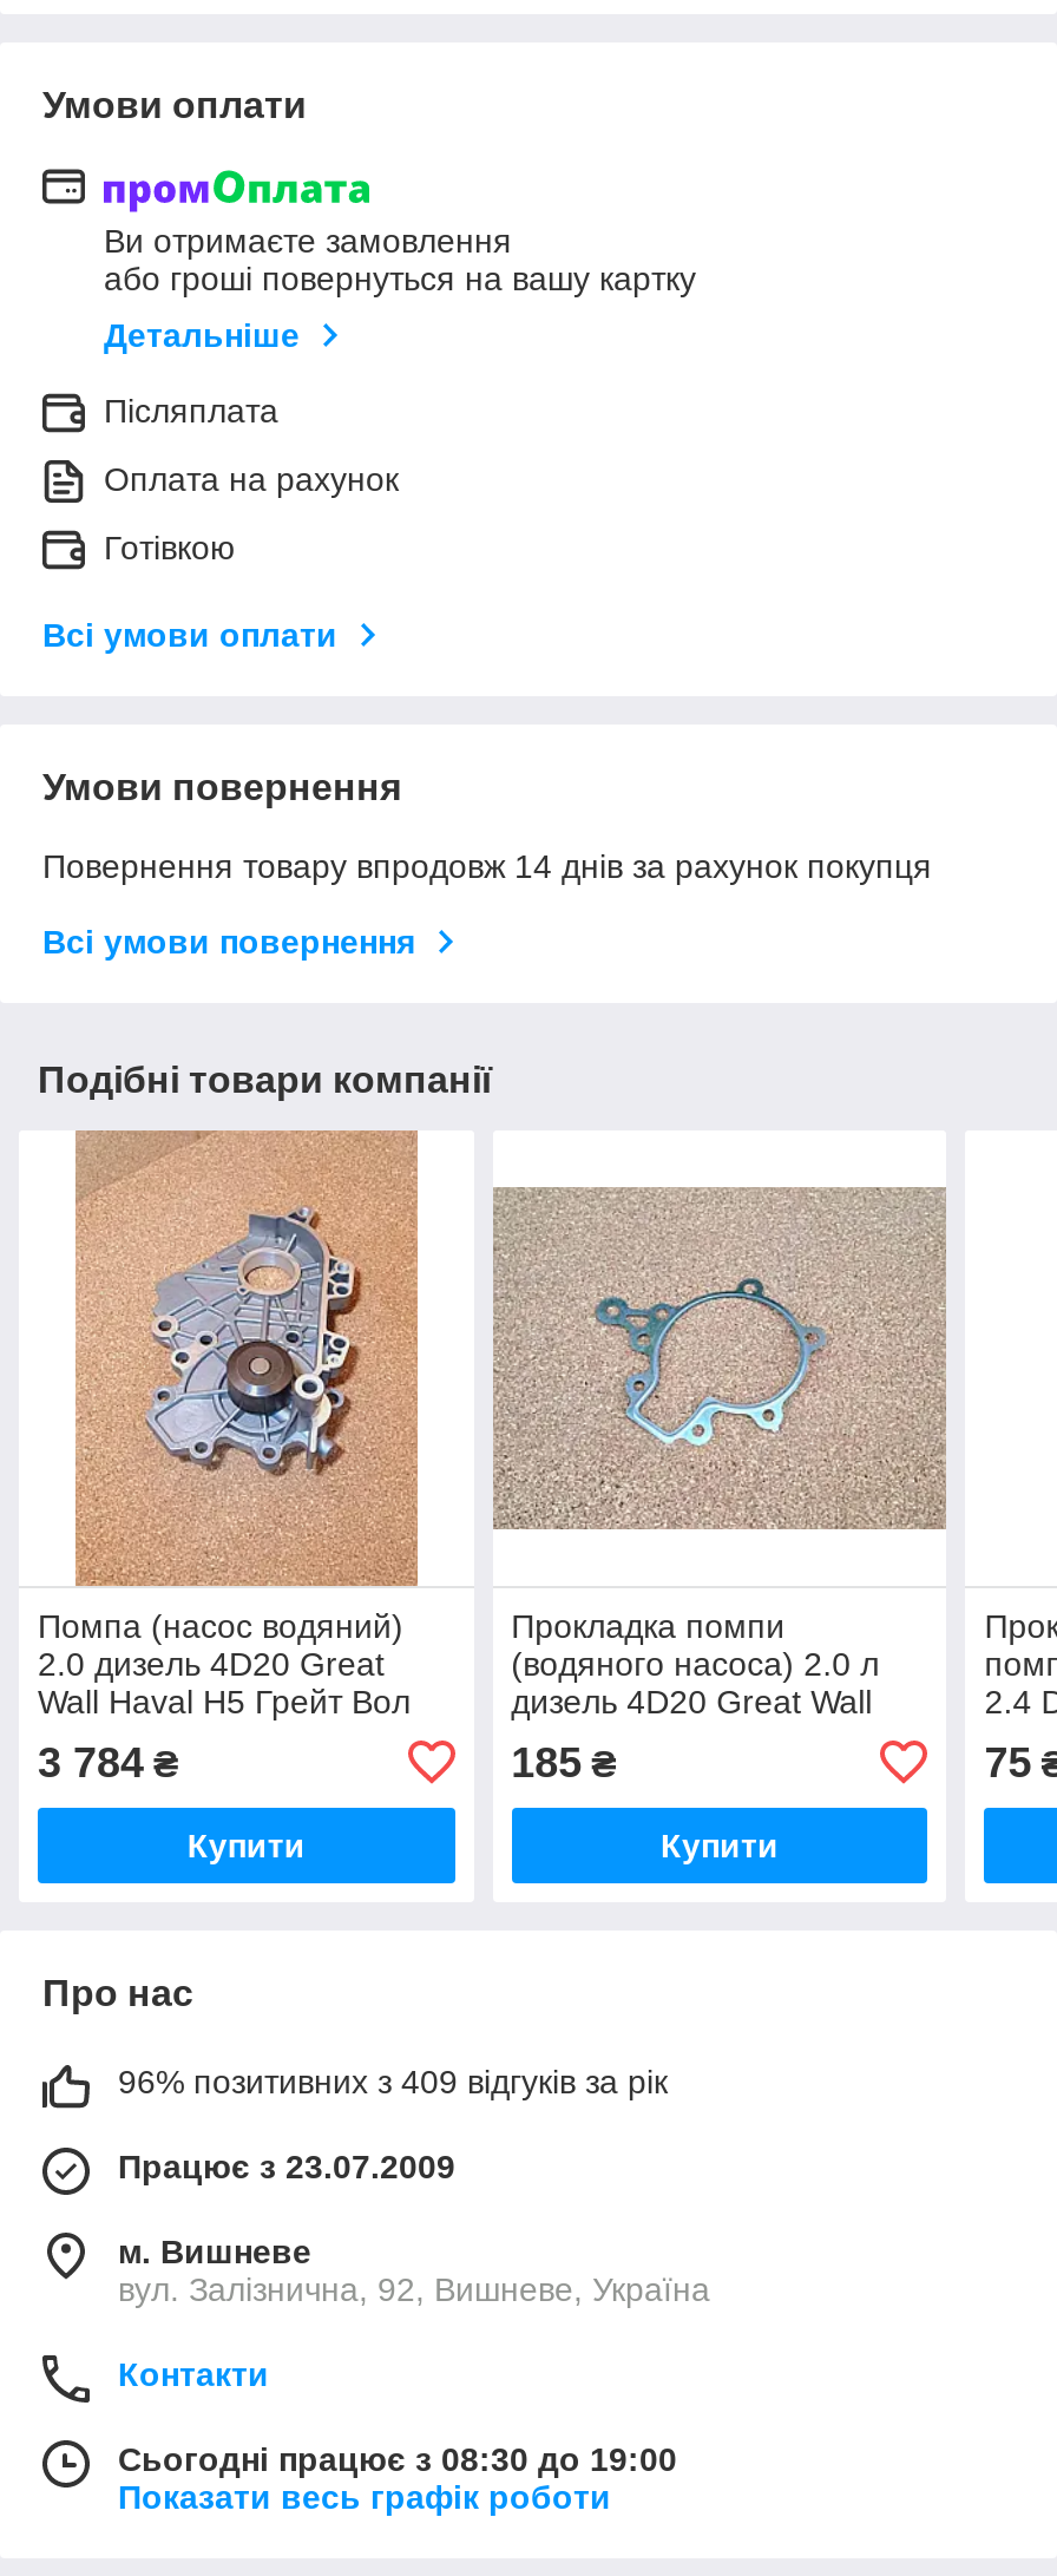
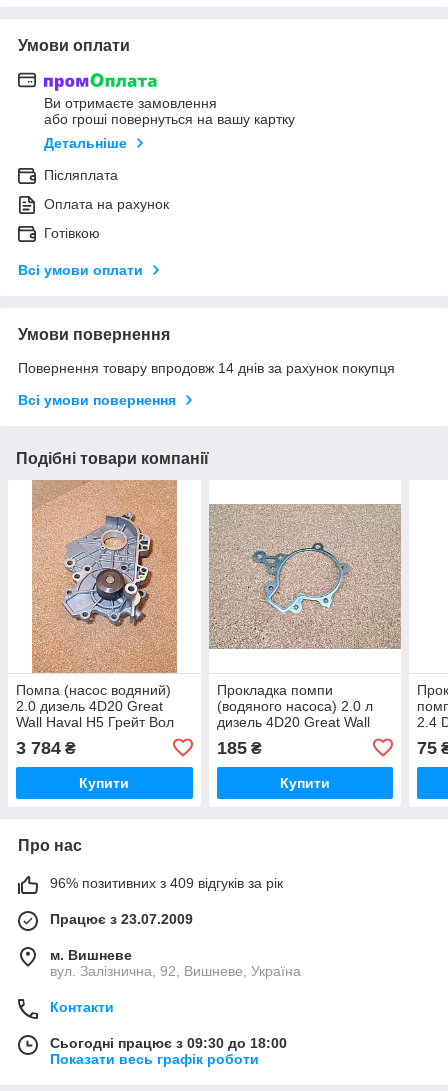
[118,2440,677,2478] Сьогодні працює з 08:30 до 19:00 -> [50,1035,287,1051] Сьогодні працює з 09:30 до 18:00

